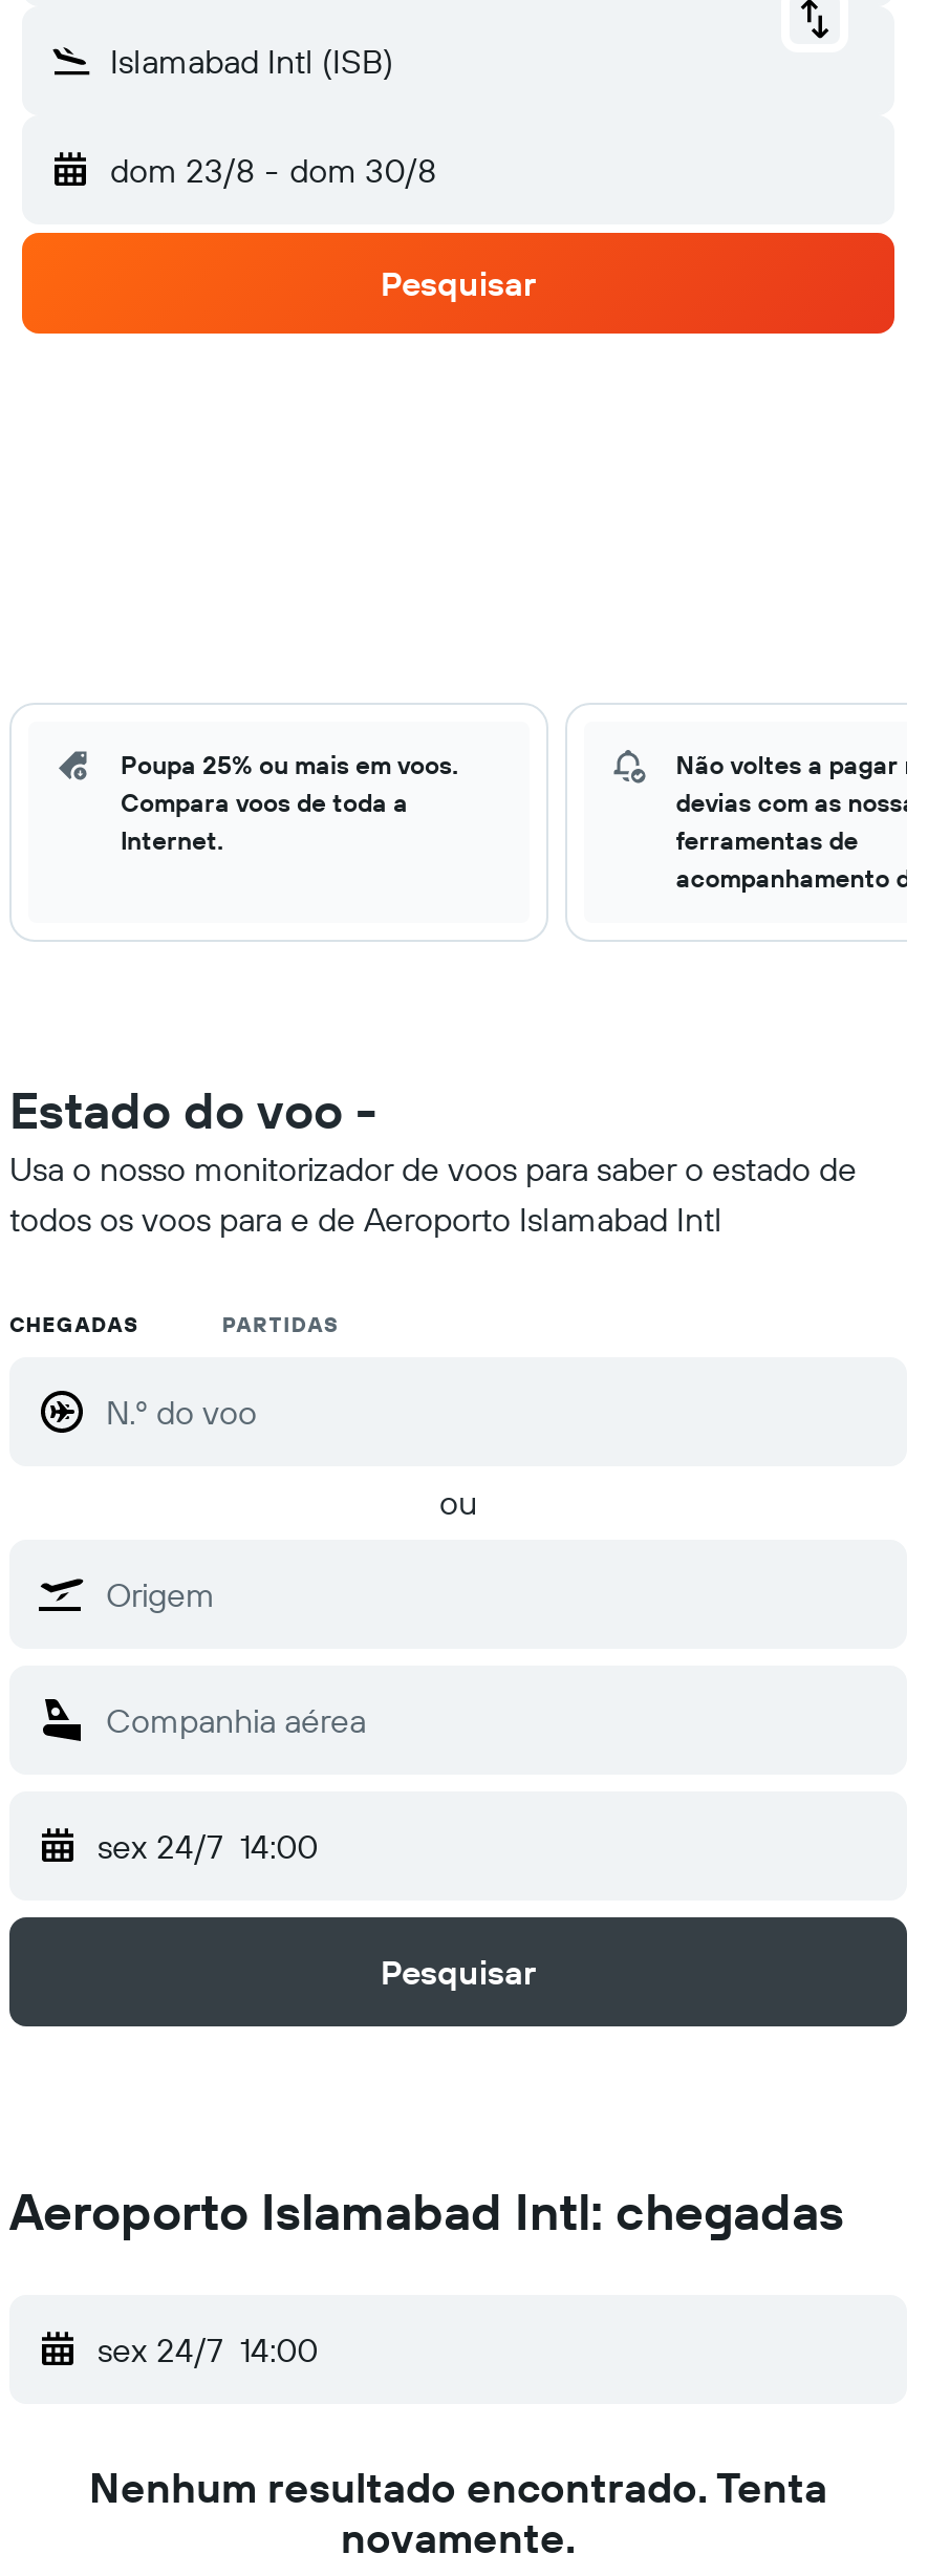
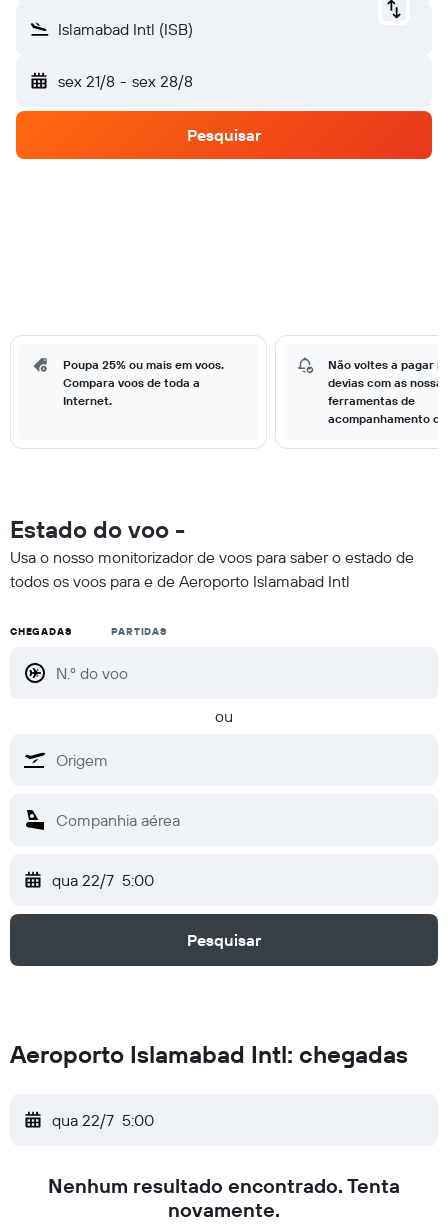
[110,149,436,191] dom 23/8 - dom 30/8 -> [58,71,193,91] sex 21/8 - sex 28/8
[98,1825,318,1867] sex 24/7 14:00 -> [52,870,154,890] qua 22/7 5:00
[98,2328,318,2370] sex 24/7 14:00 -> [52,1110,154,1130] qua 22/7 5:00

